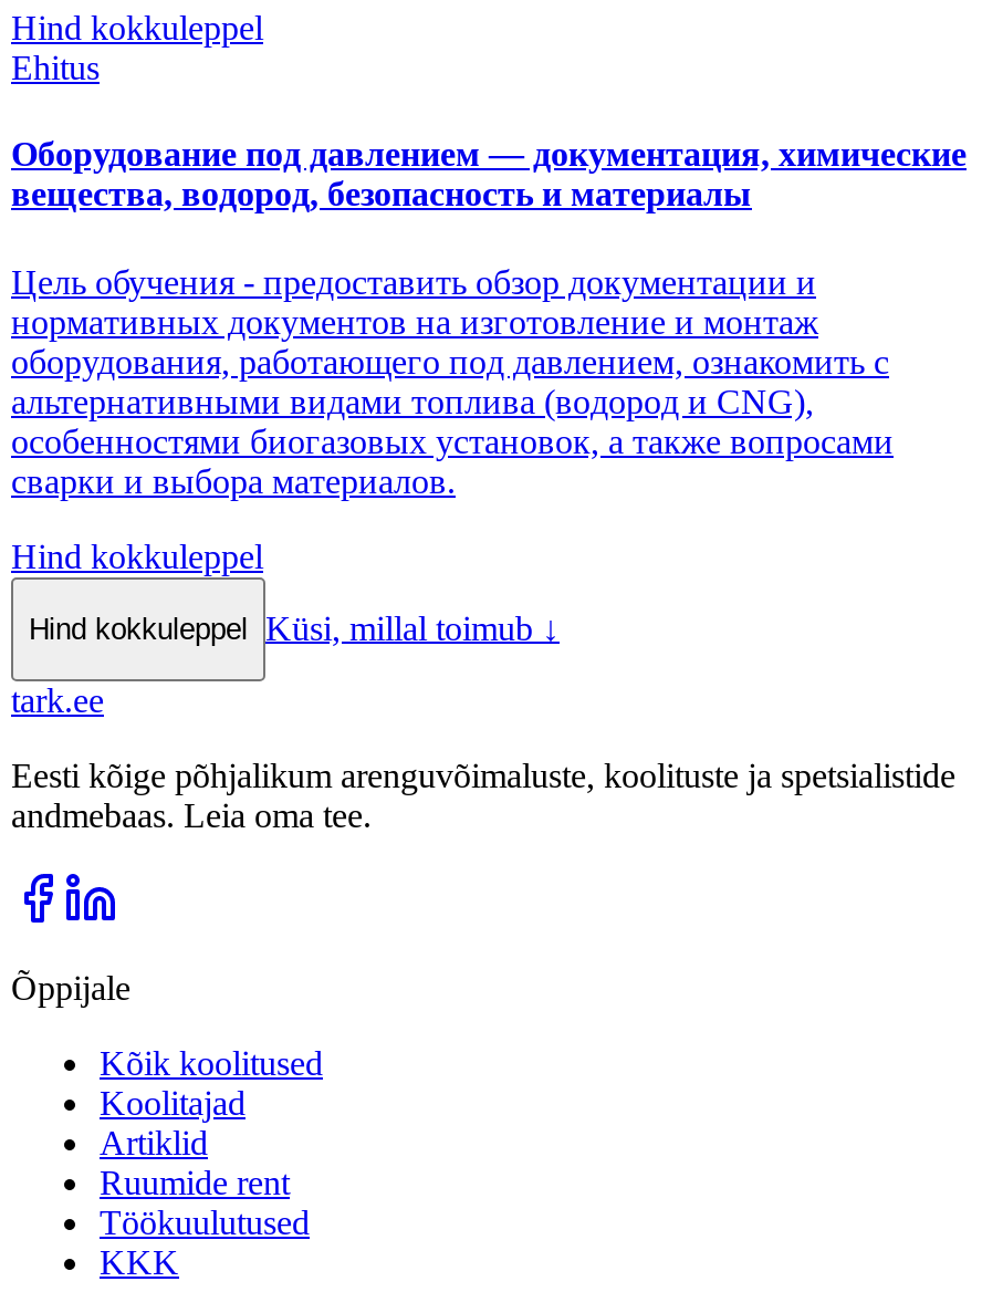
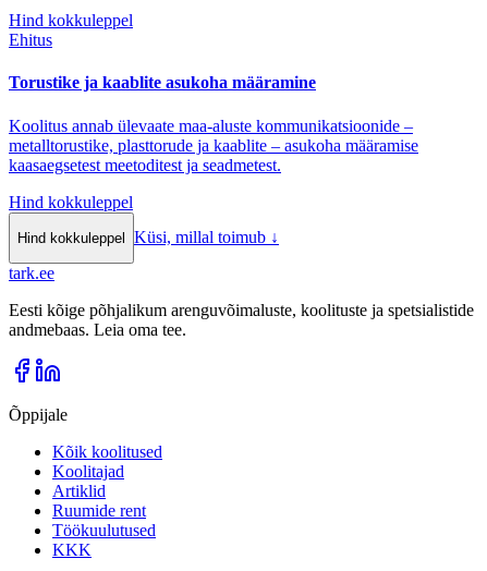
[11,136,967,213] Оборудование под давлением — документация, химические | вещества, водород, безопасность и материалы -> [9,74,316,92] Torustike ja kaablite asukoha määramine
[11,263,894,499] Цель обучения - предоставить обзор документации и | нормативных документов на изготовление и монтаж | оборудования, работающего под давлением, ознакомить с | альтернативными видами топлива (водород и CNG), | особенностями биогазовых установок, а также вопросами | сварки и выбора материалов. -> [9,116,418,174] Koolitus annab ülevaate maa-aluste kommunikatsioonide – | metalltorustike, plasttorude ja kaablite – asukoha määramise | kaasaegsetest meetoditest ja seadmetest.

